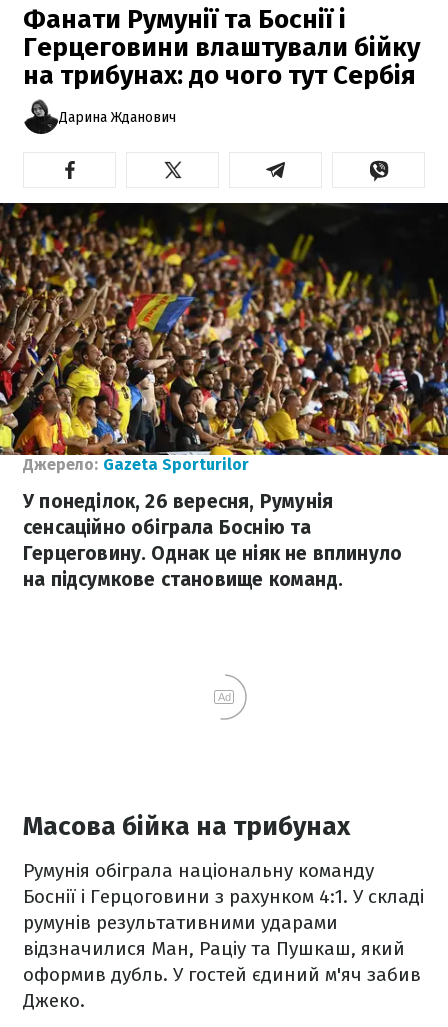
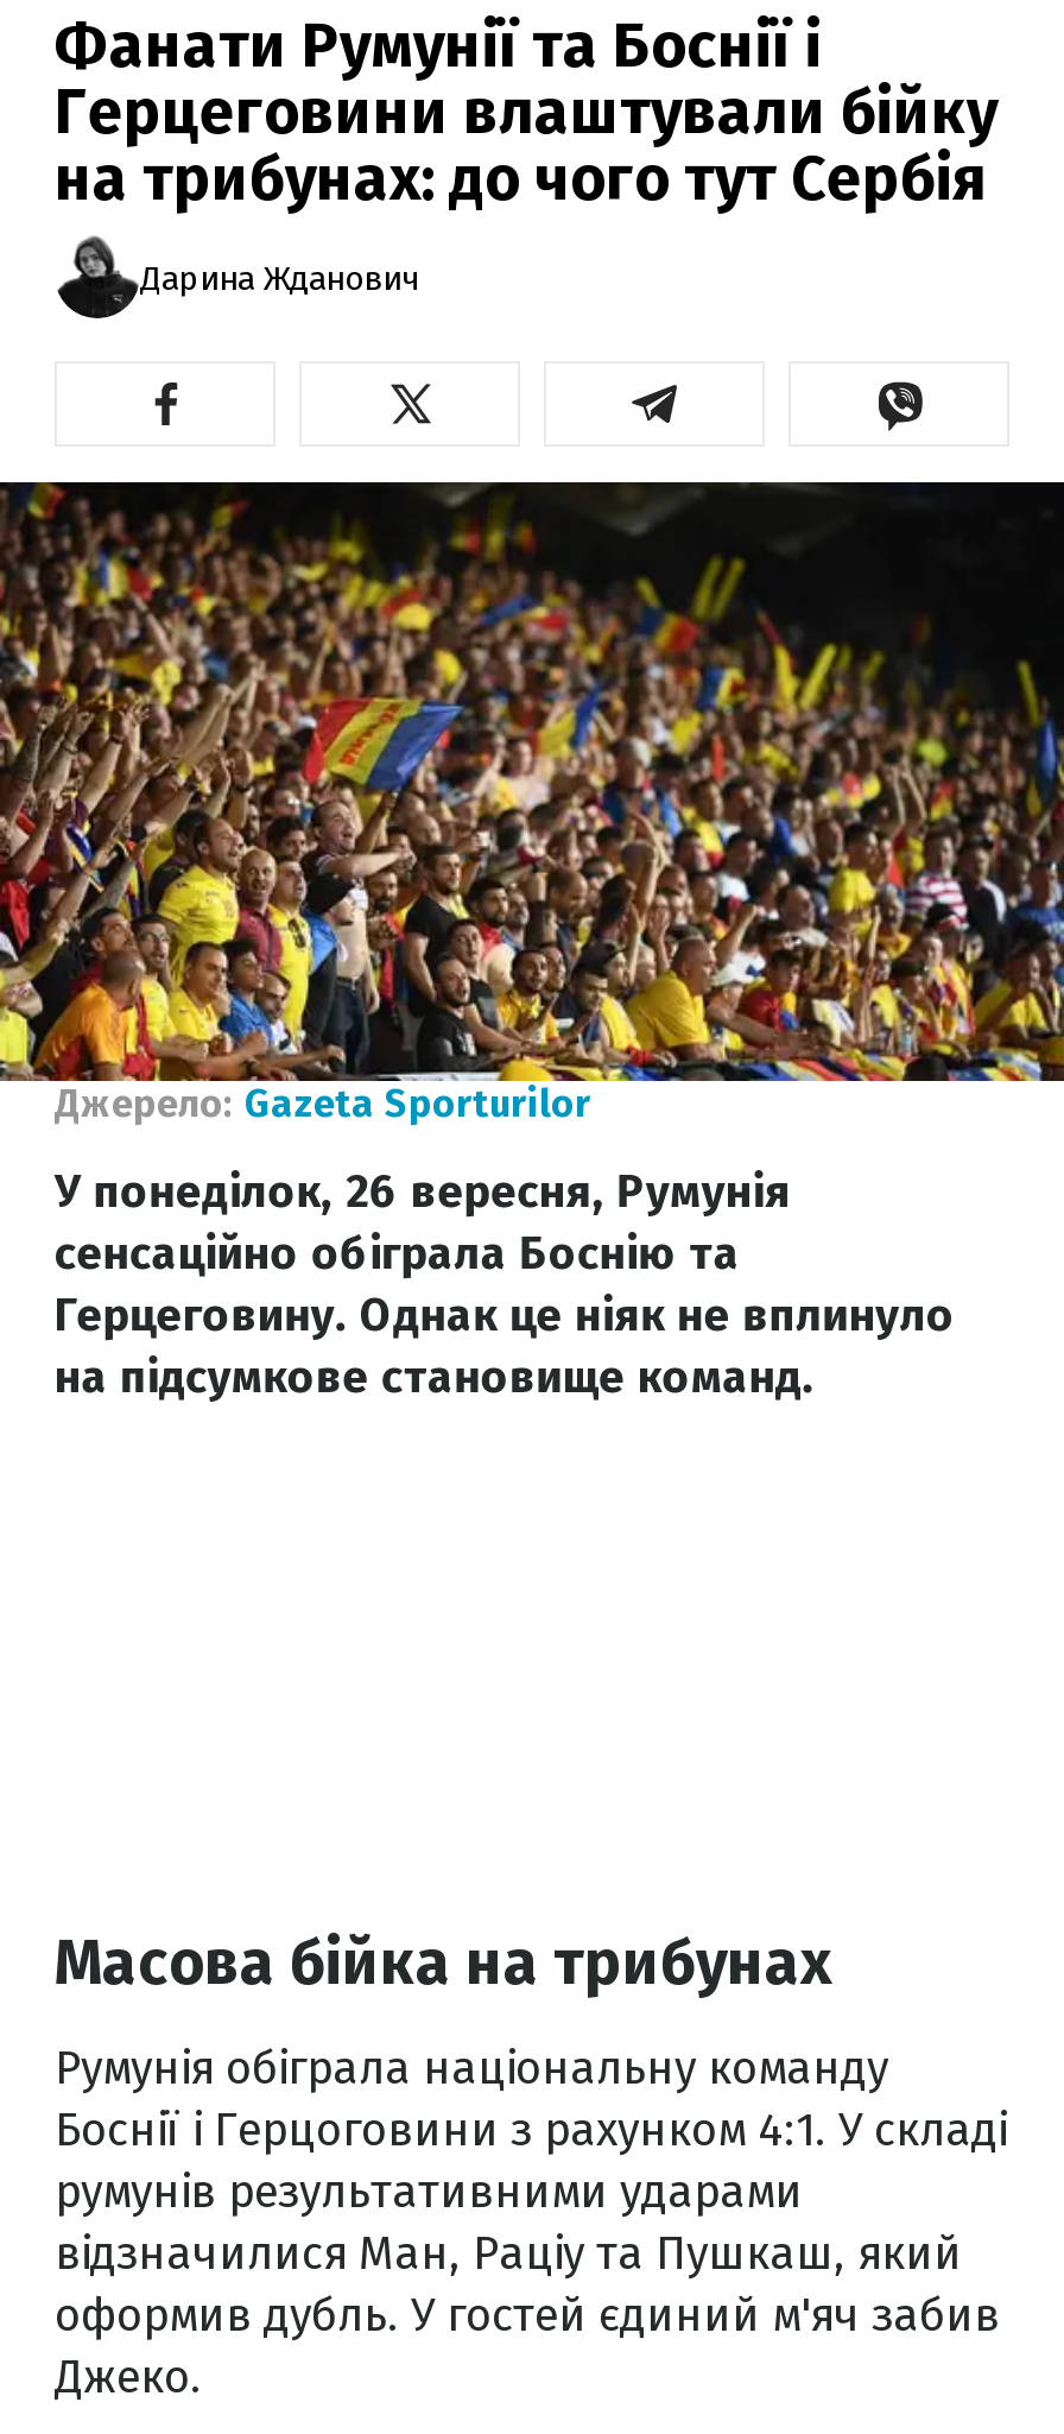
[217,691,230,703] Ad -> none

